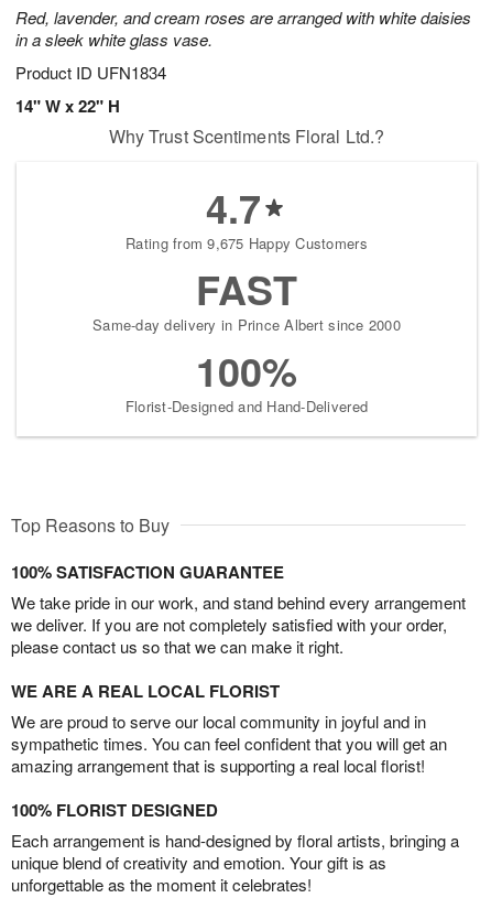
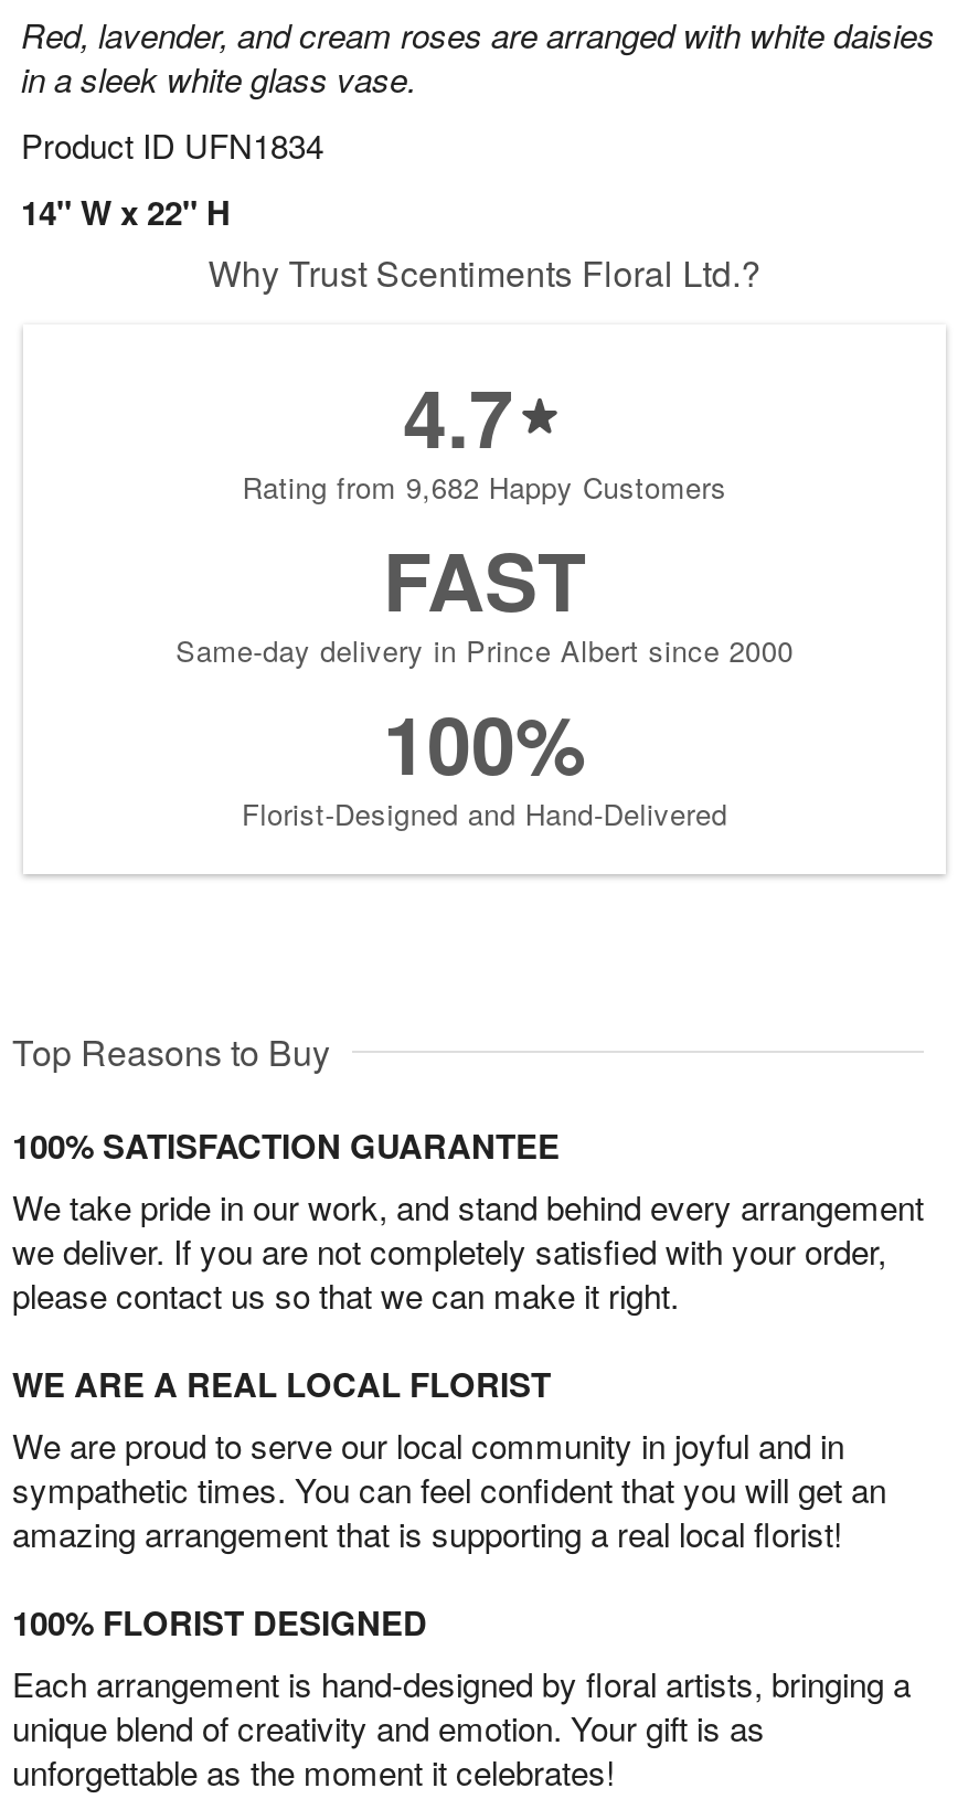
[126,233,367,254] Rating from 9,675 Happy Customers -> [242,467,727,509] Rating from 9,682 Happy Customers

